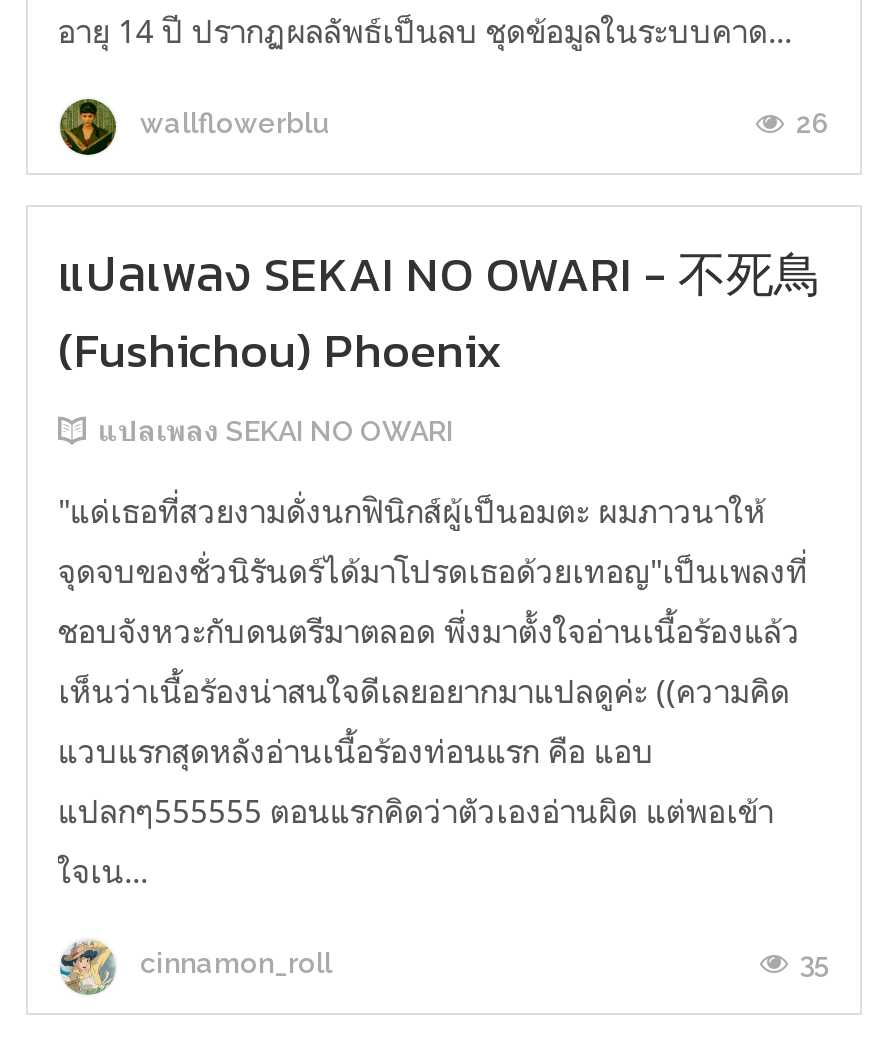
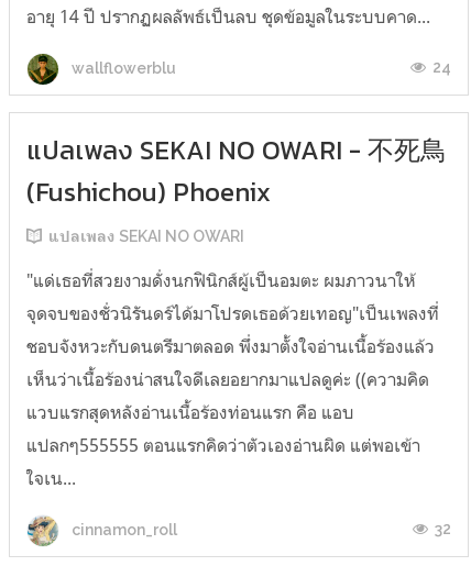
[796,107,830,139] 26 -> [432,59,451,76] 24
[800,947,830,979] 35 -> [435,520,451,538] 32

